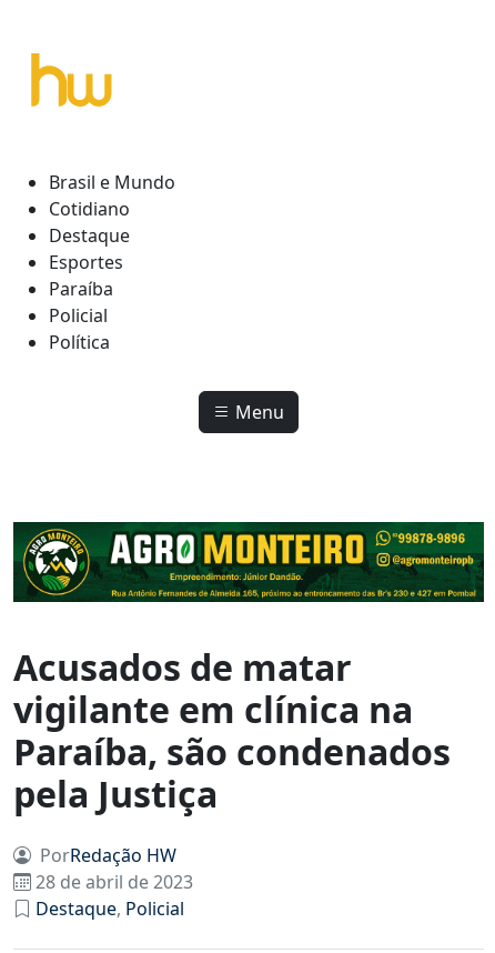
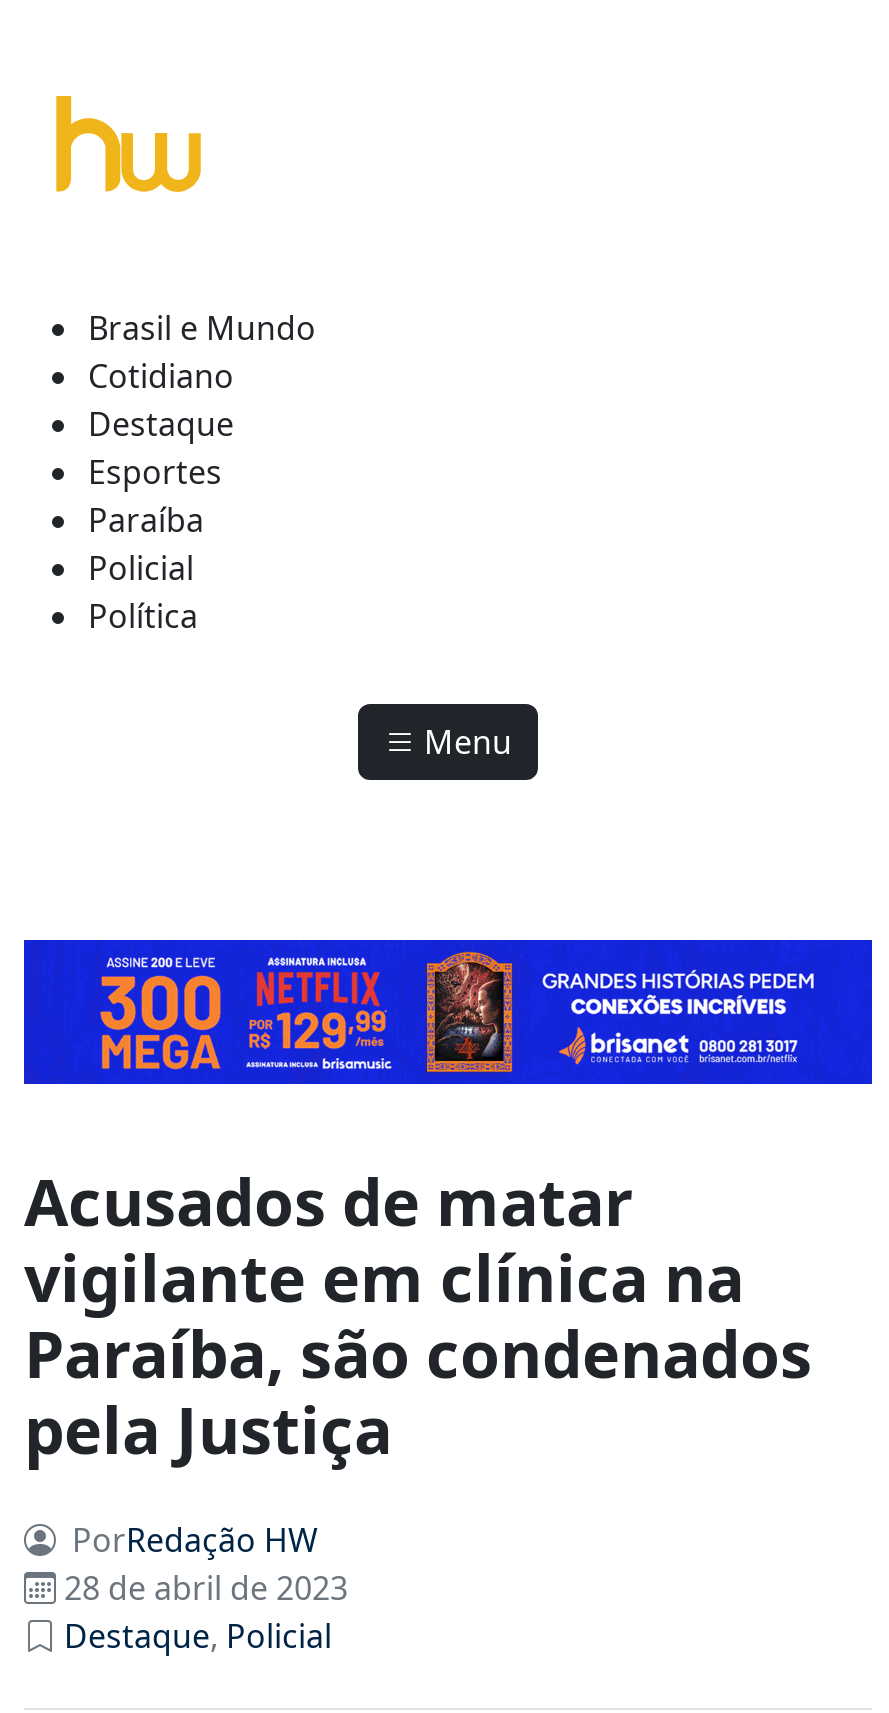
[12,521,485,603] [image] -> [22,938,874,1086] [image]

